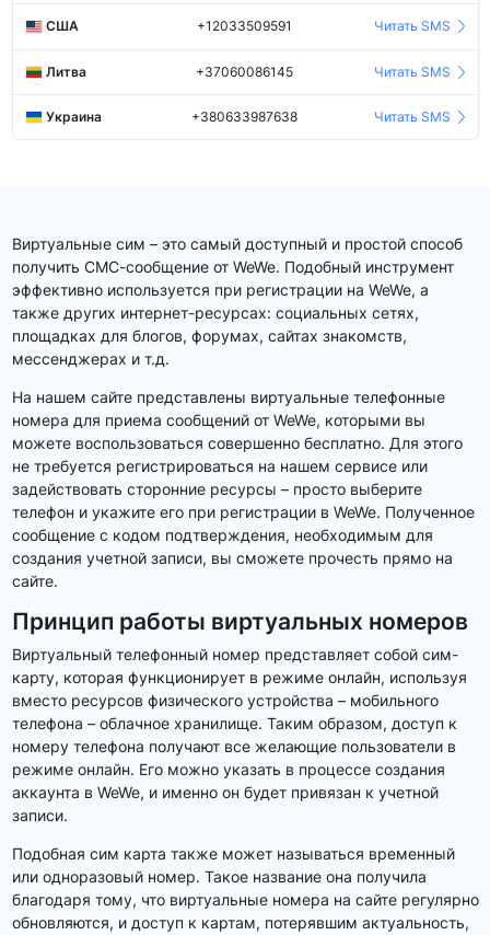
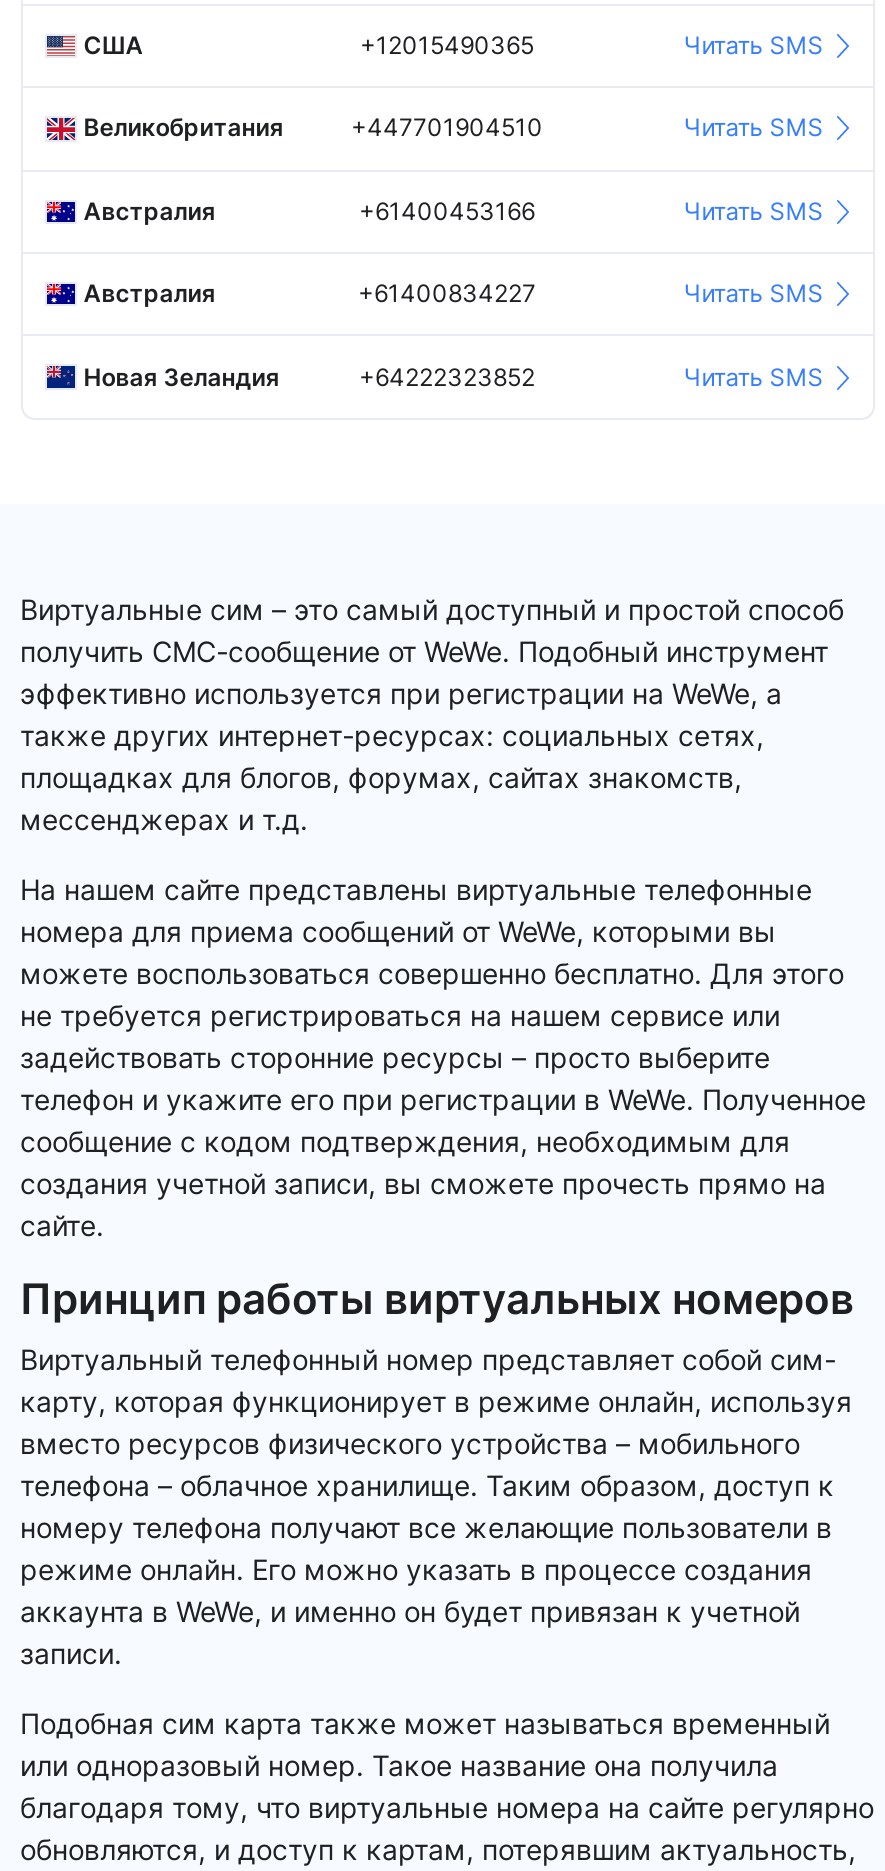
[197,18,293,34] +12033509591 -> [360,30,534,60] +12015490365
[46,63,294,80] Литва | +37060086145 -> [83,113,543,143] Великобритания | +447701904510
[46,109,298,125] Украина | +380633987638 -> [83,195,824,391] Австралия | +61400453166 | Читать SMS | Австралия | +61400834227 | Читать SMS | Новая Зеландия | +64222323852

